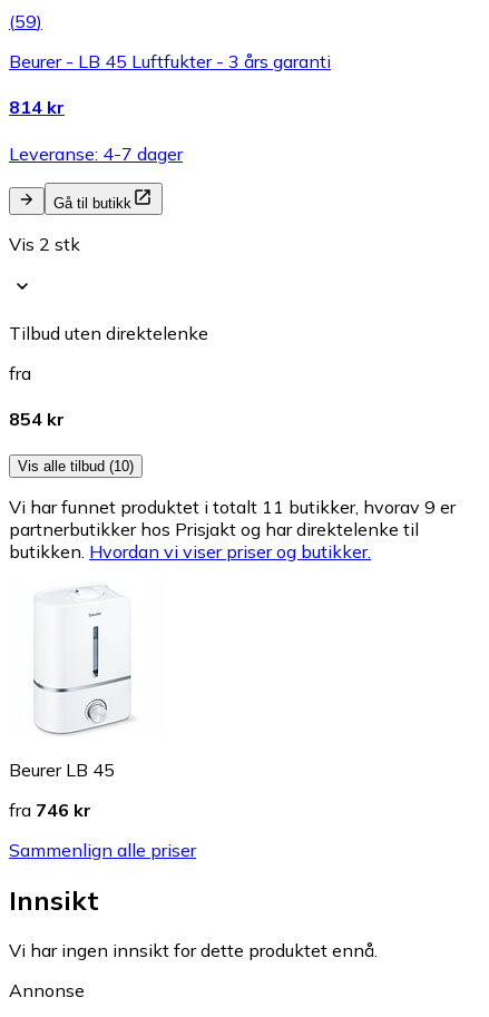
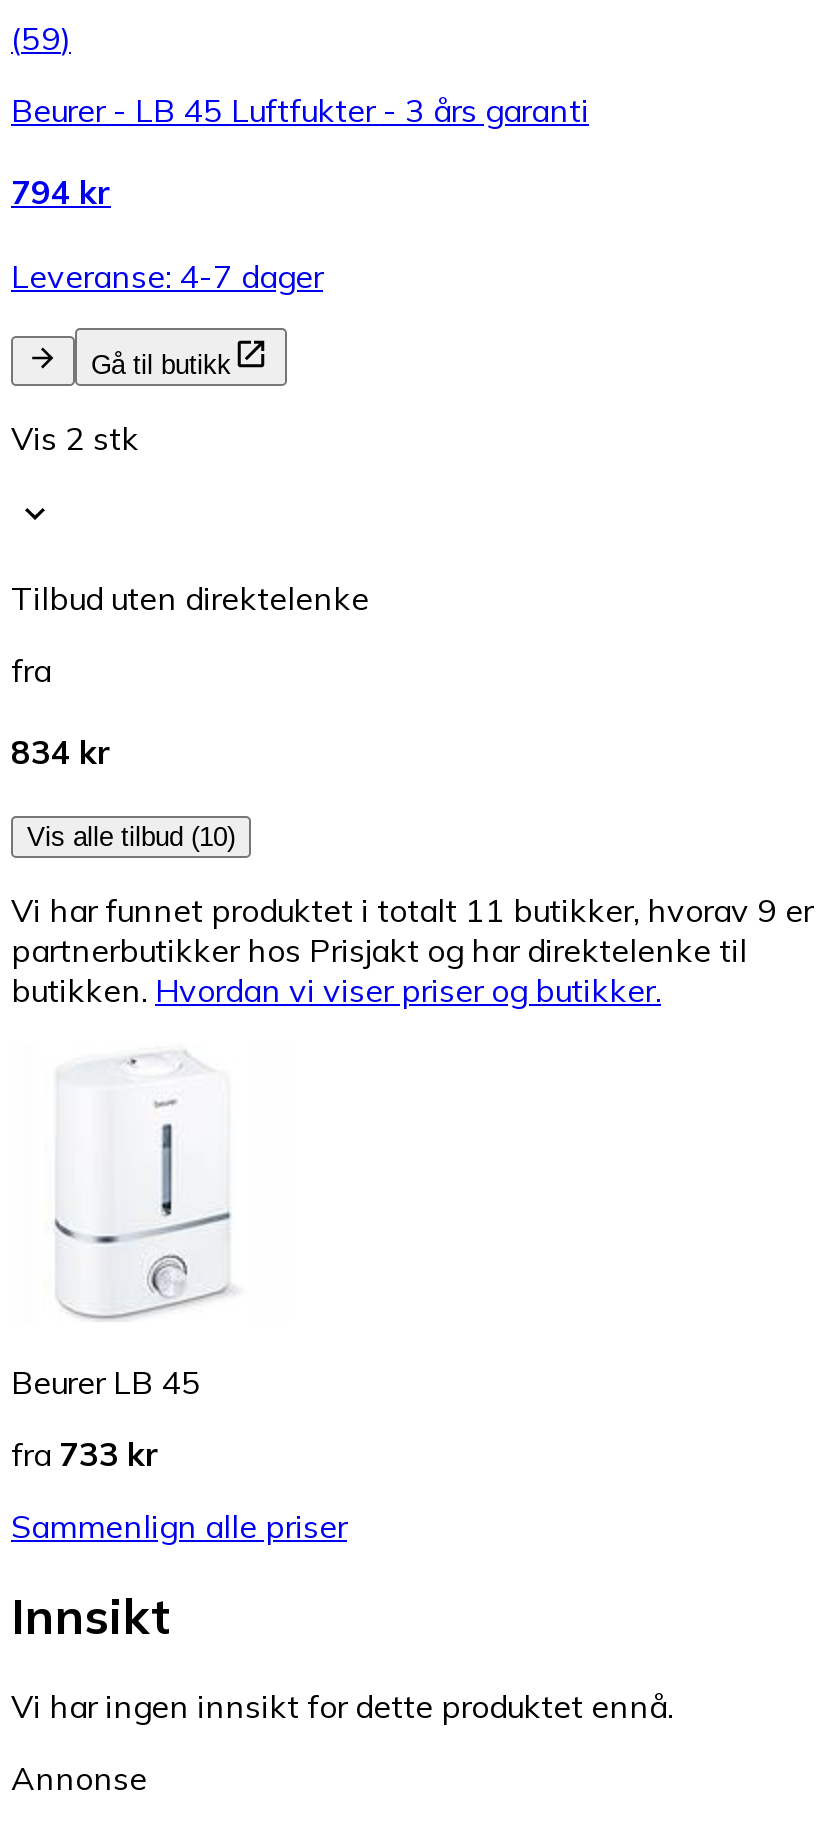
[9,96,65,118] 814 kr -> [11,173,111,213] 794 kr
[9,407,65,430] 854 kr -> [11,732,111,772] 834 kr
[9,799,91,821] fra 746 kr -> [11,1434,159,1474] fra 733 kr

